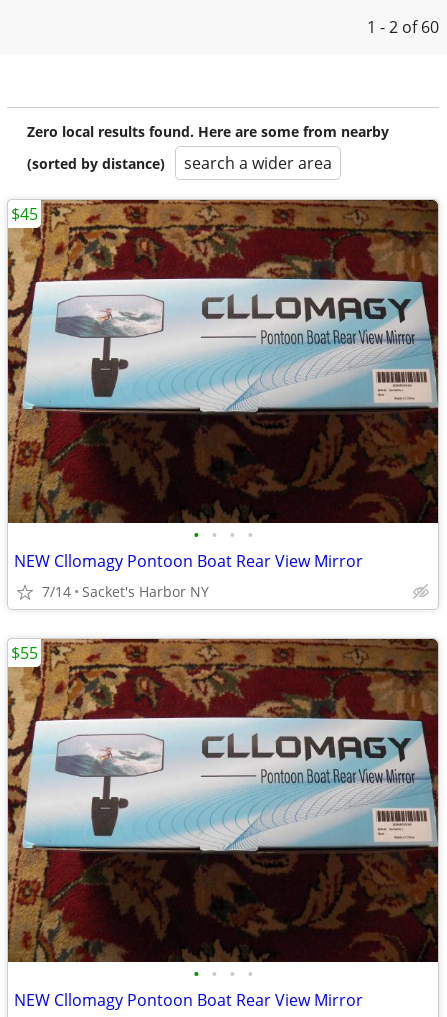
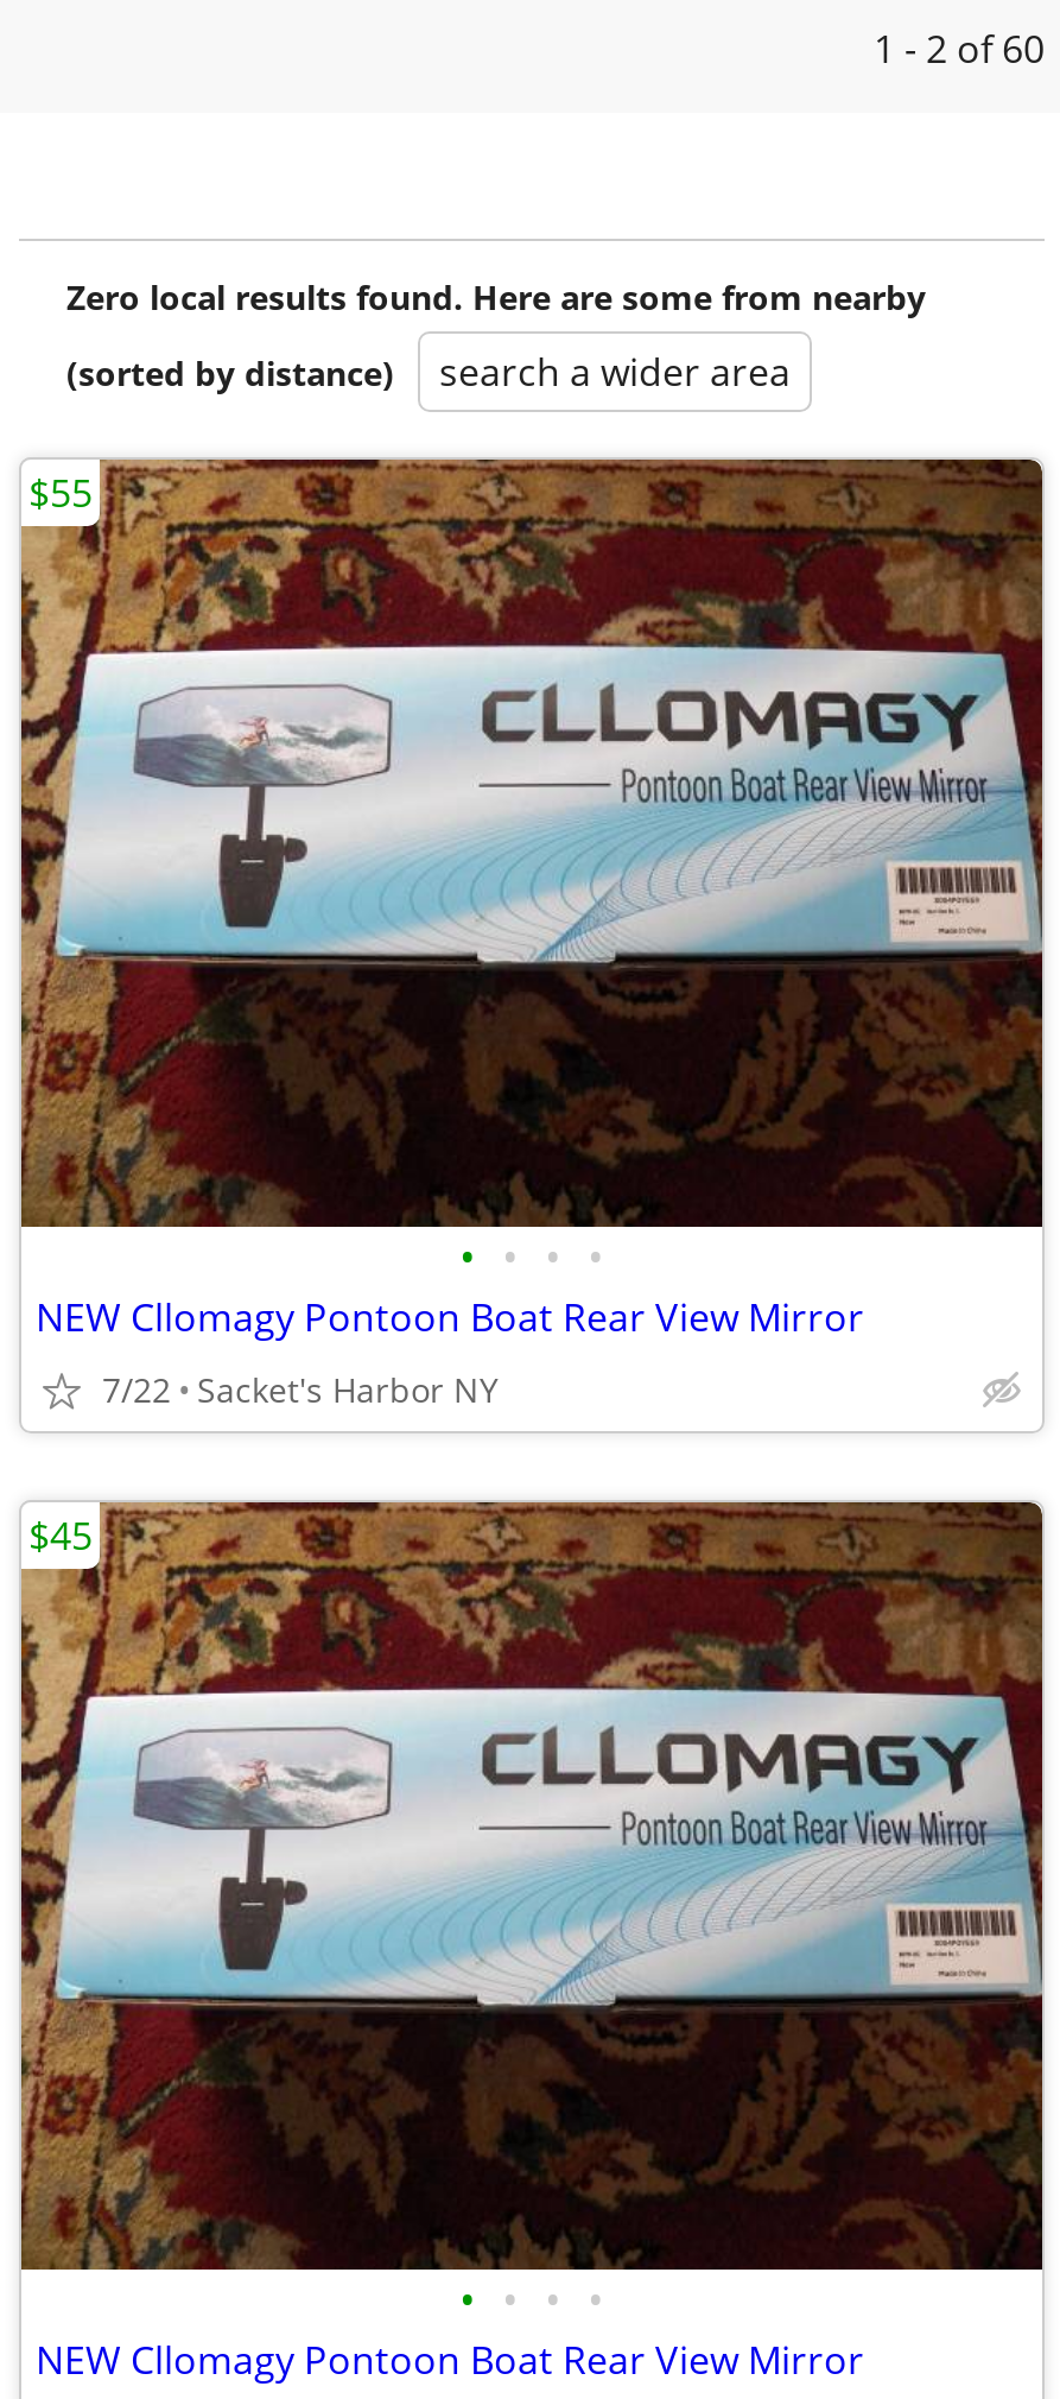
[11,203,38,225] $45 -> [28,467,93,519] $55
[42,582,209,601] 7/14 Sacket's Harbor NY -> [102,1367,499,1412] 7/22 Sacket's Harbor NY
[11,642,38,664] $55 -> [28,1509,93,1562] $45

